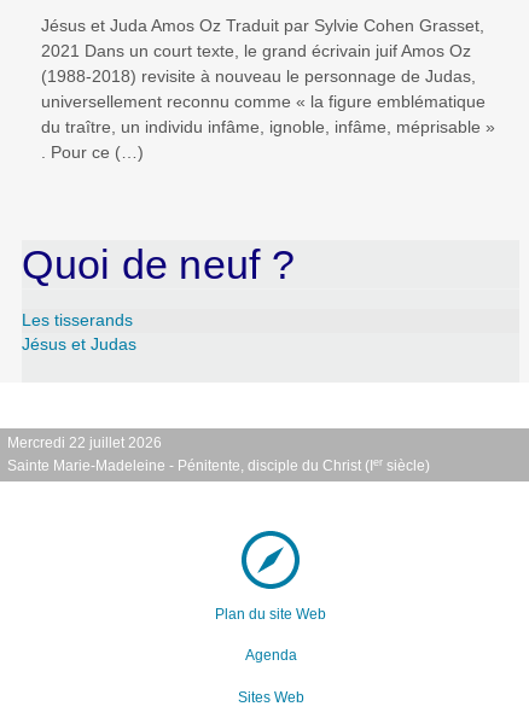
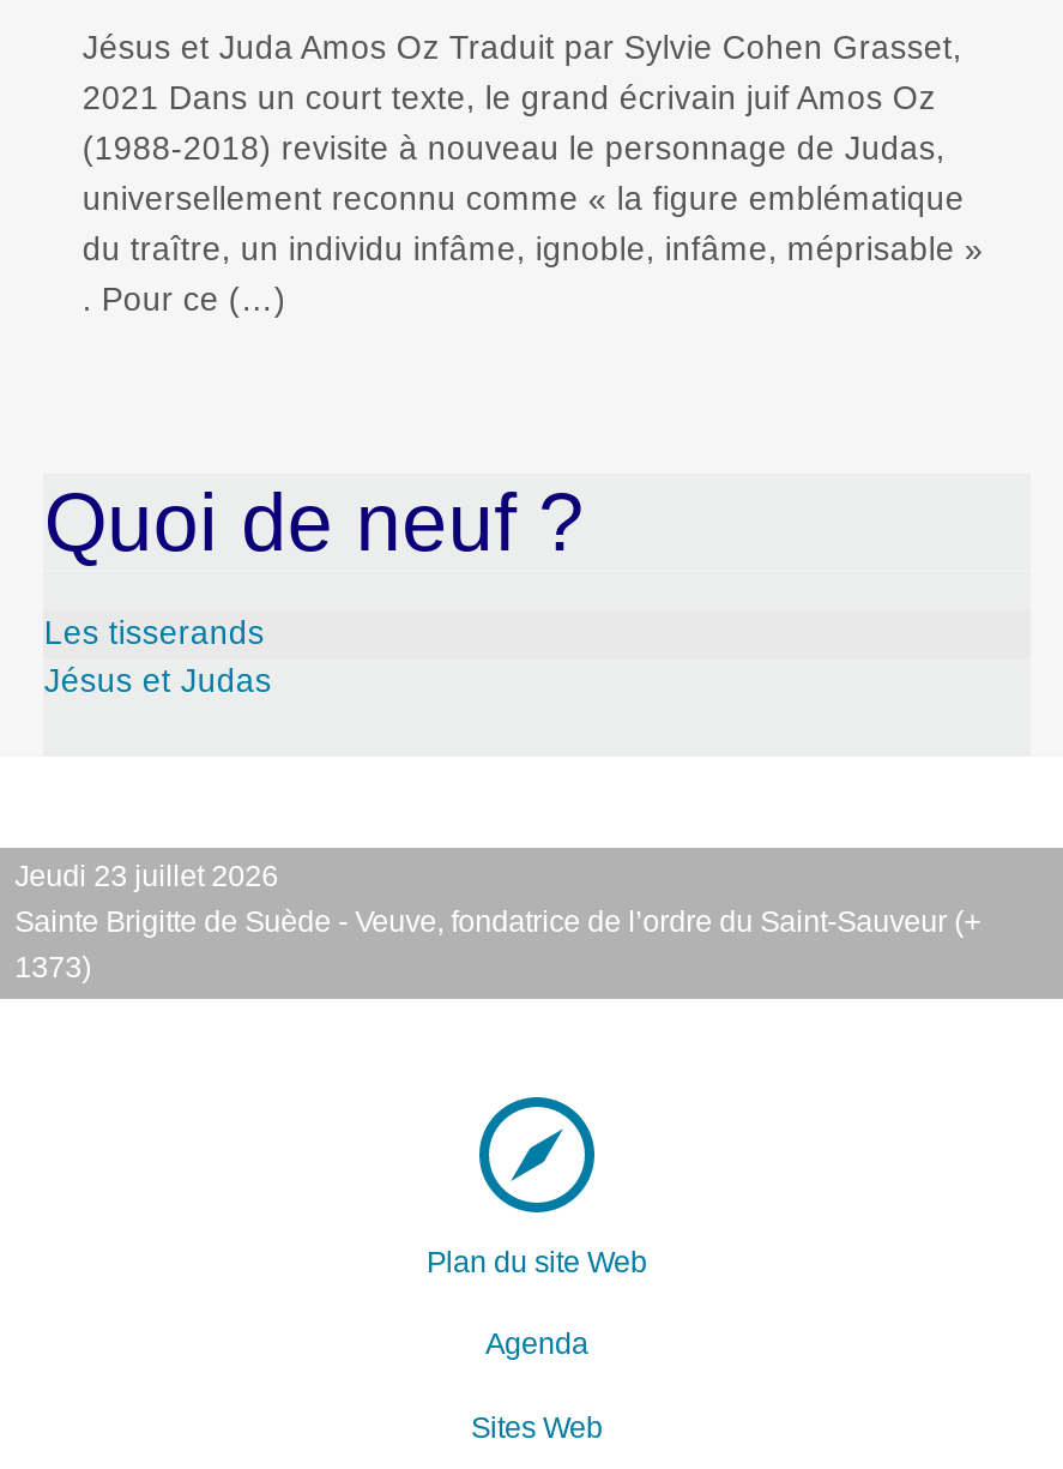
[7,435,430,474] Mercredi 22 juillet 2026 | Sainte Marie-Madeleine - Pénitente, disciple du Christ (Ier siècle) -> [15,860,981,985] Jeudi 23 juillet 2026 | Sainte Brigitte de Suède - Veuve, fondatrice de l’ordre du Saint-Sauveur (+ | 1373)

